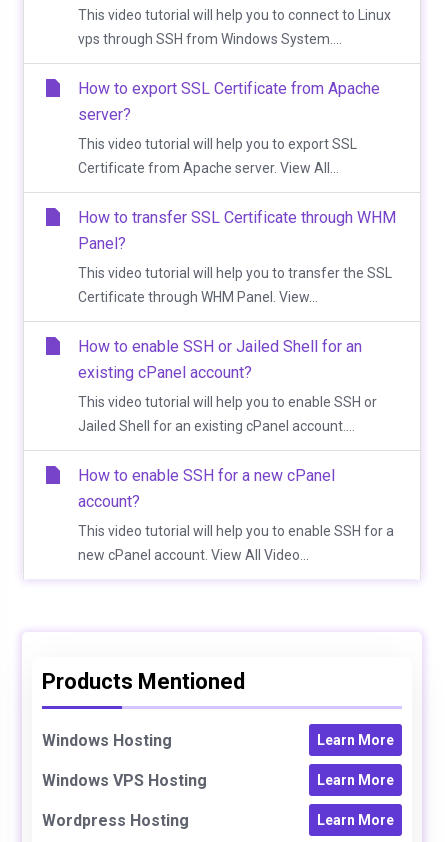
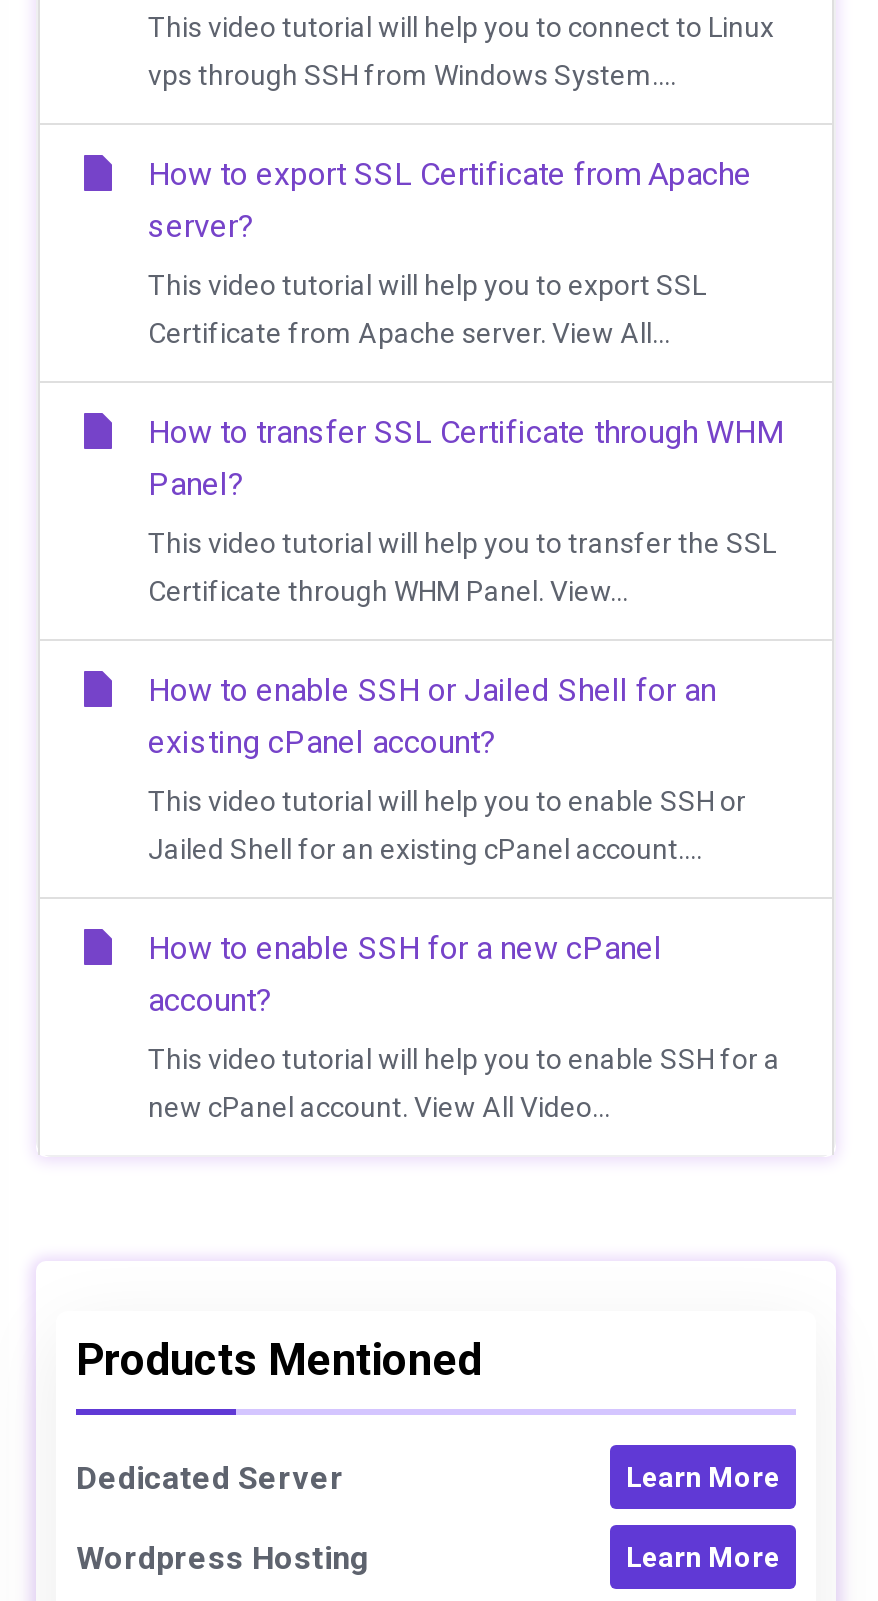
[42,731,394,790] Windows Hosting | Learn More | Windows VPS Hosting -> [76,1459,344,1497] Dedicated Server

